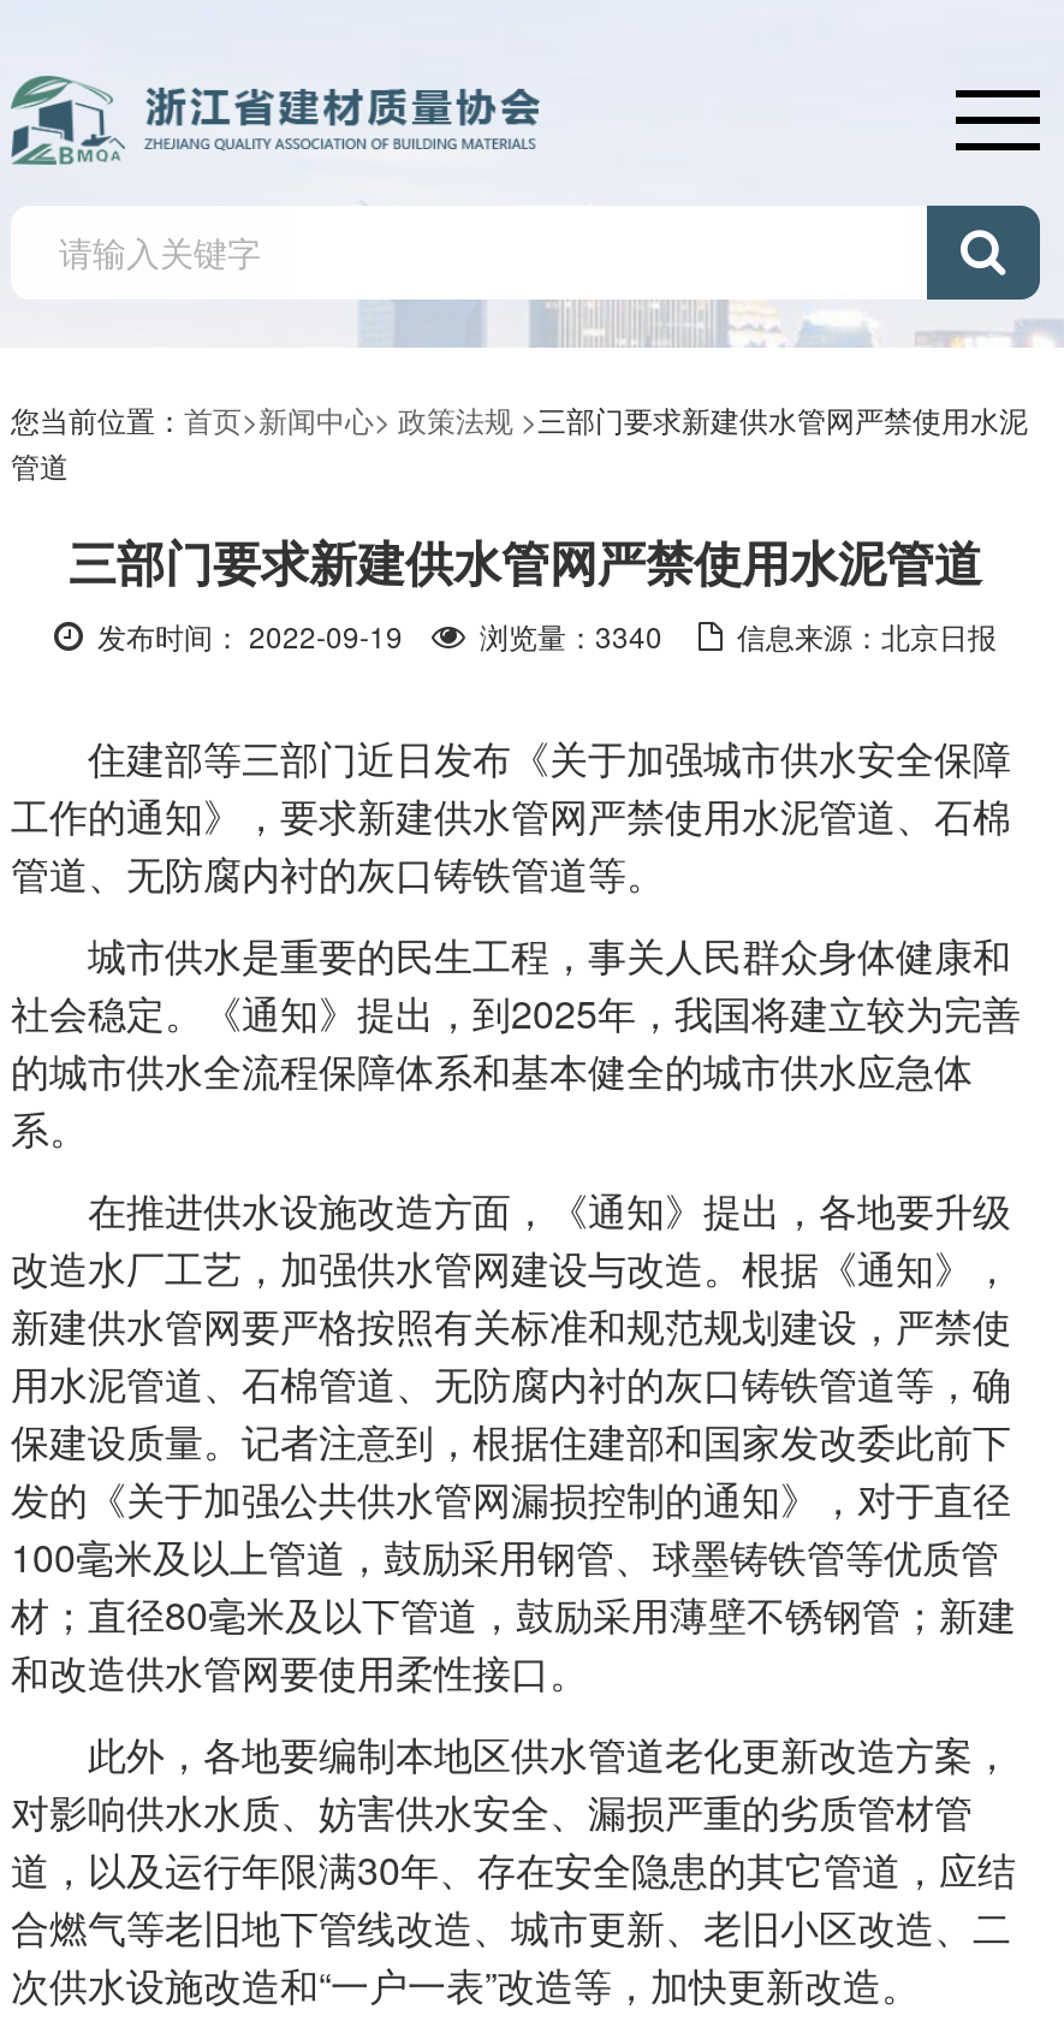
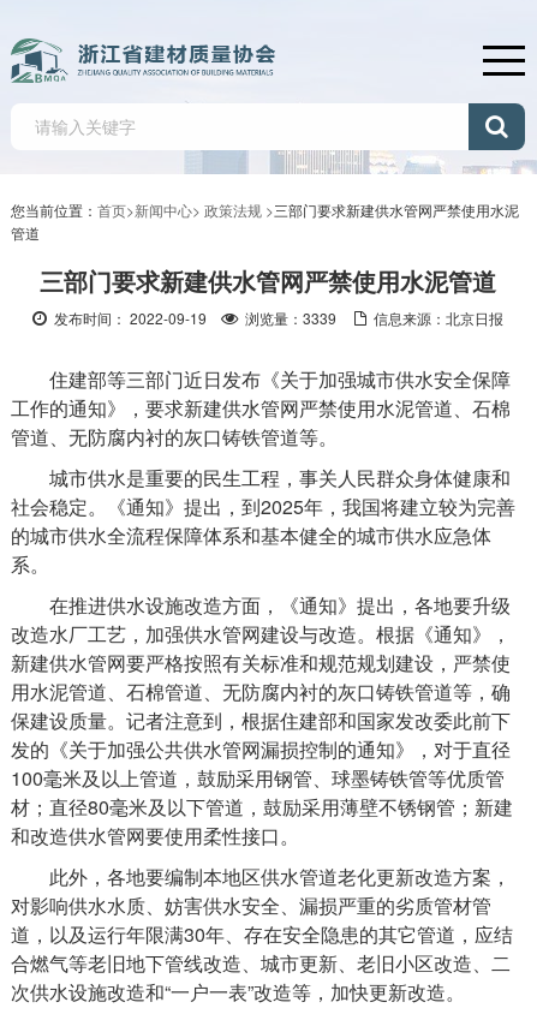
[465,615,997,656] 浏览量：3340 信息来源：北京日报 -> [238,308,503,328] 浏览量：3339 信息来源：北京日报

